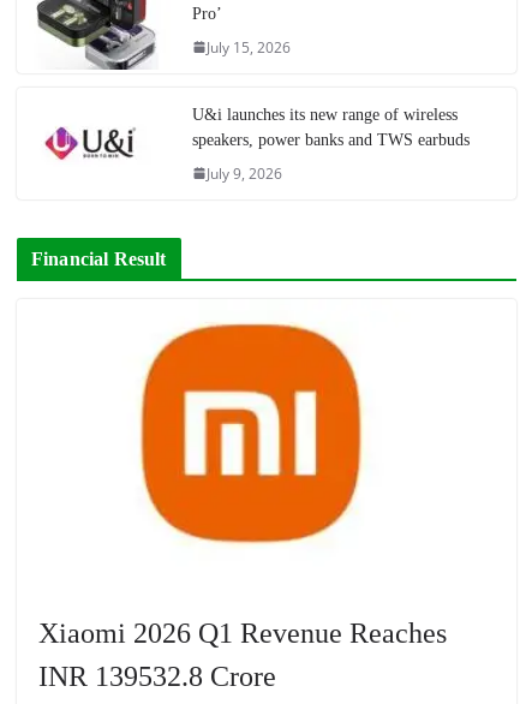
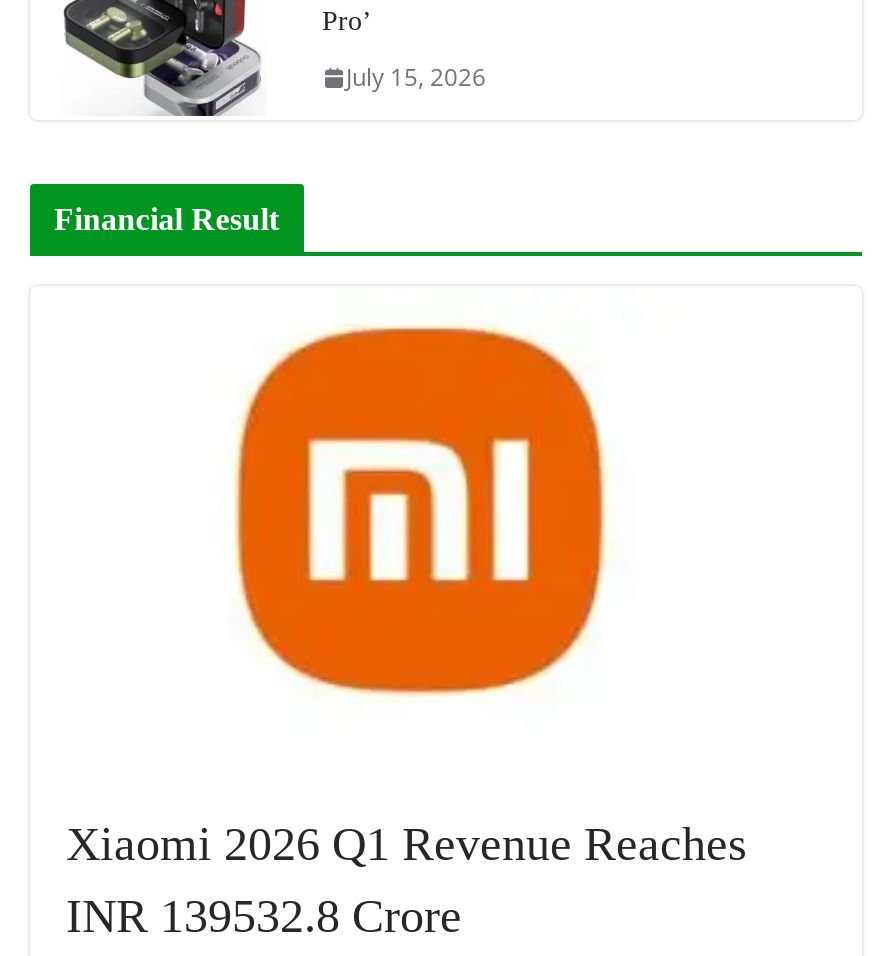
[37,105,470,183] [image] | U&i launches its new range of wireless | speakers, power banks and TWS earbuds | July 9, 2026 -> none

